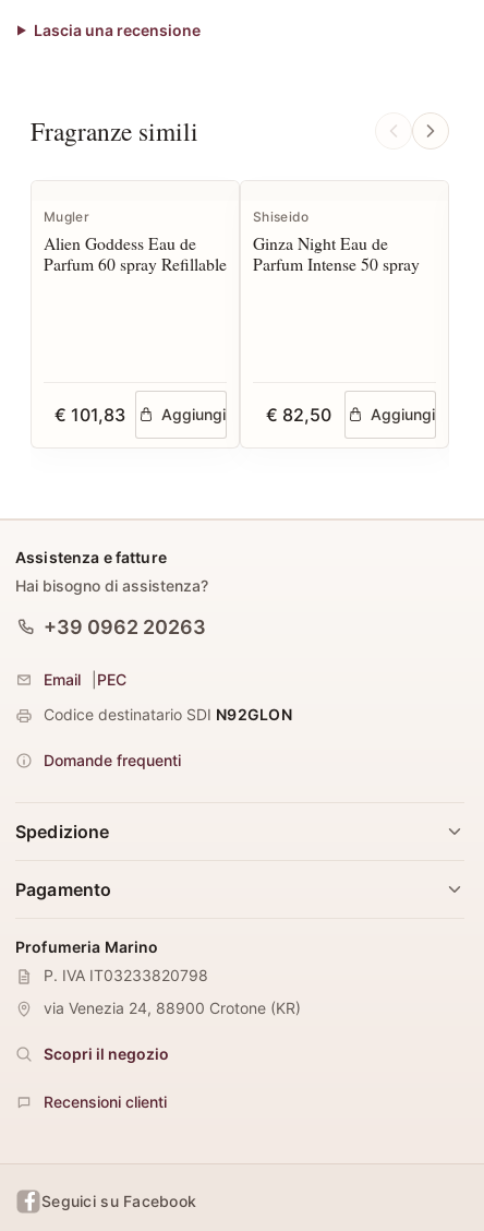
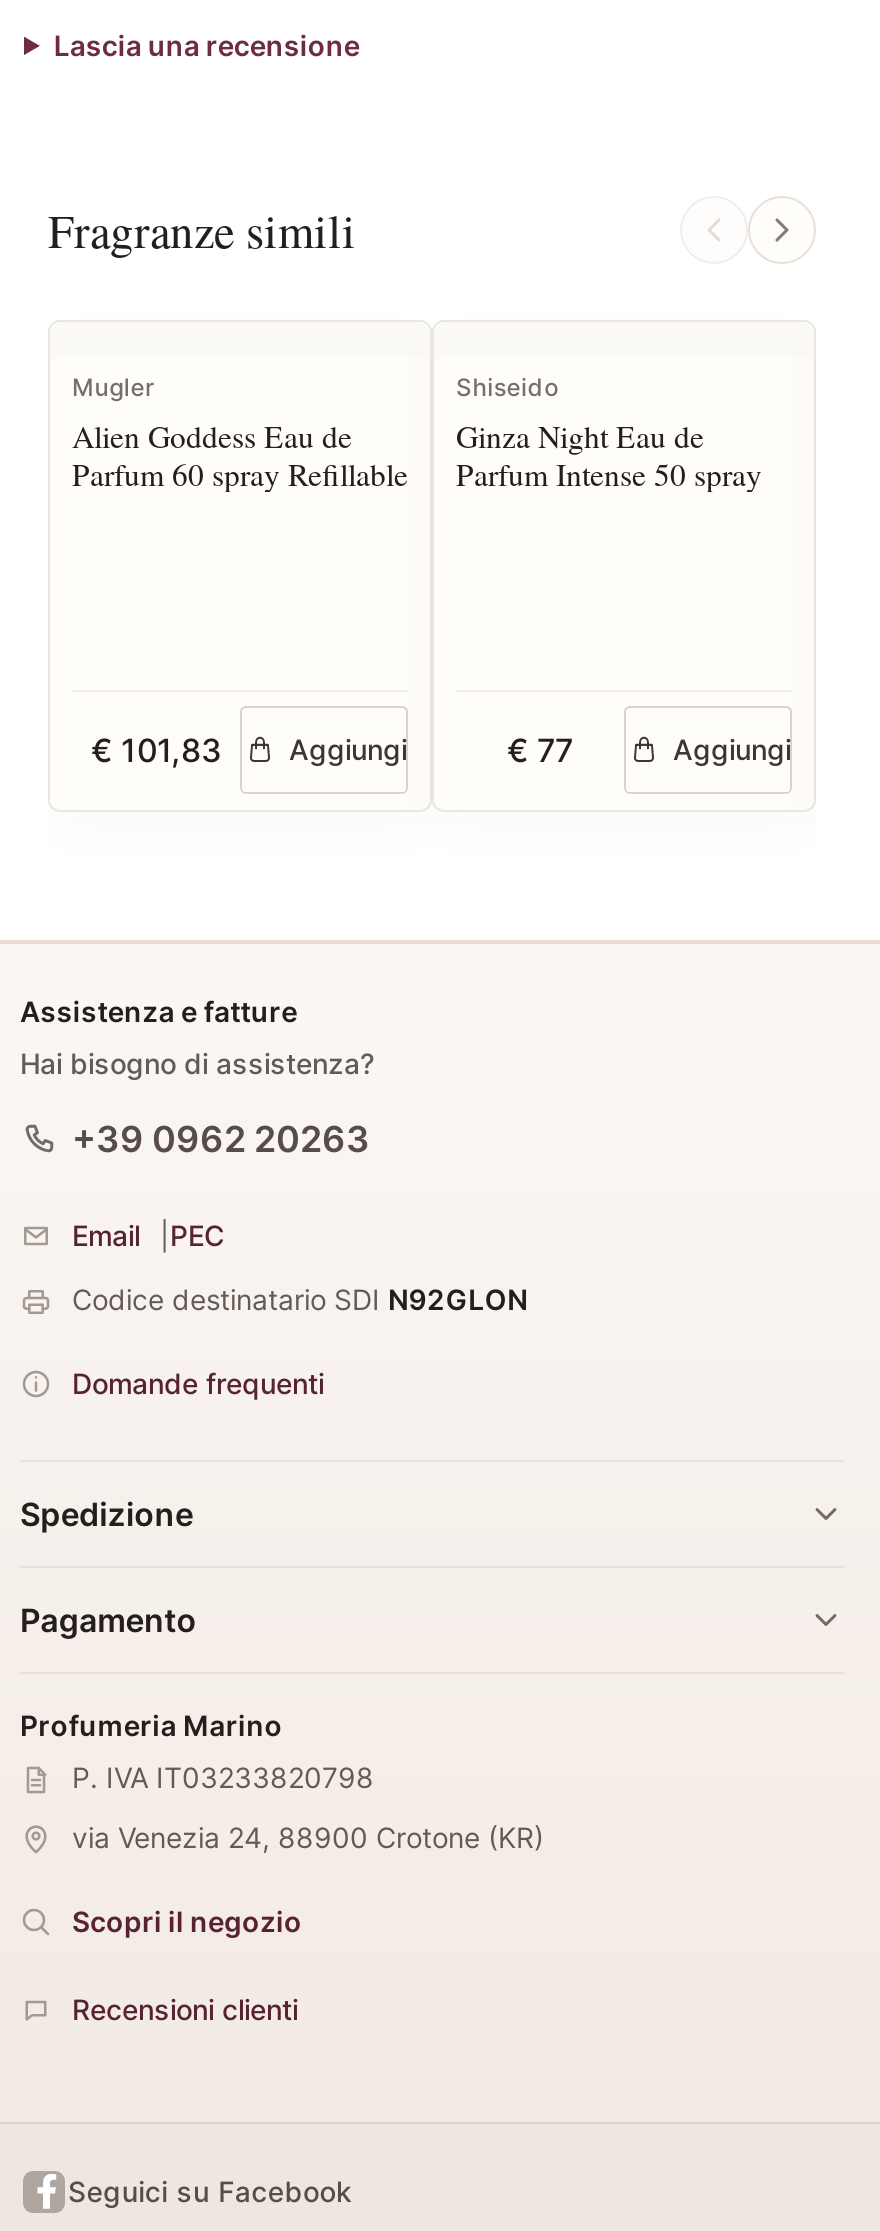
[266,403,331,425] € 82,50 -> [507,729,573,769] € 77

